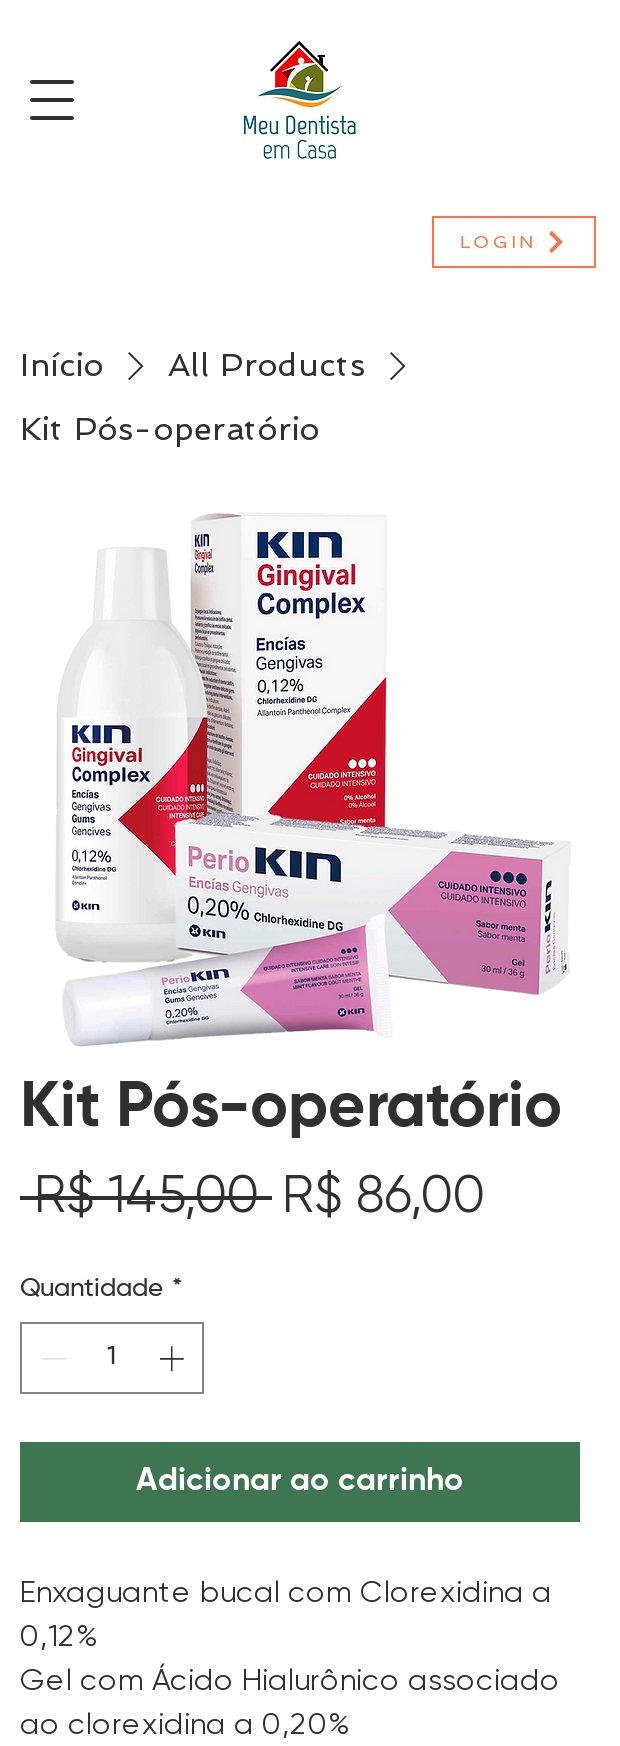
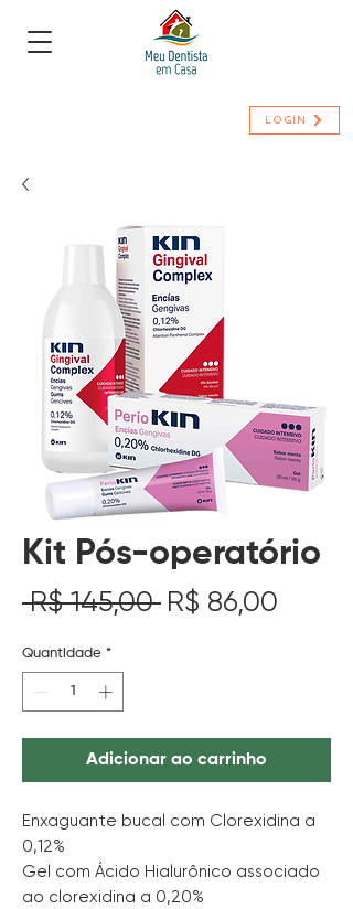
[20,346,366,448] Início | All Products | Kit Pós-operatório -> none

